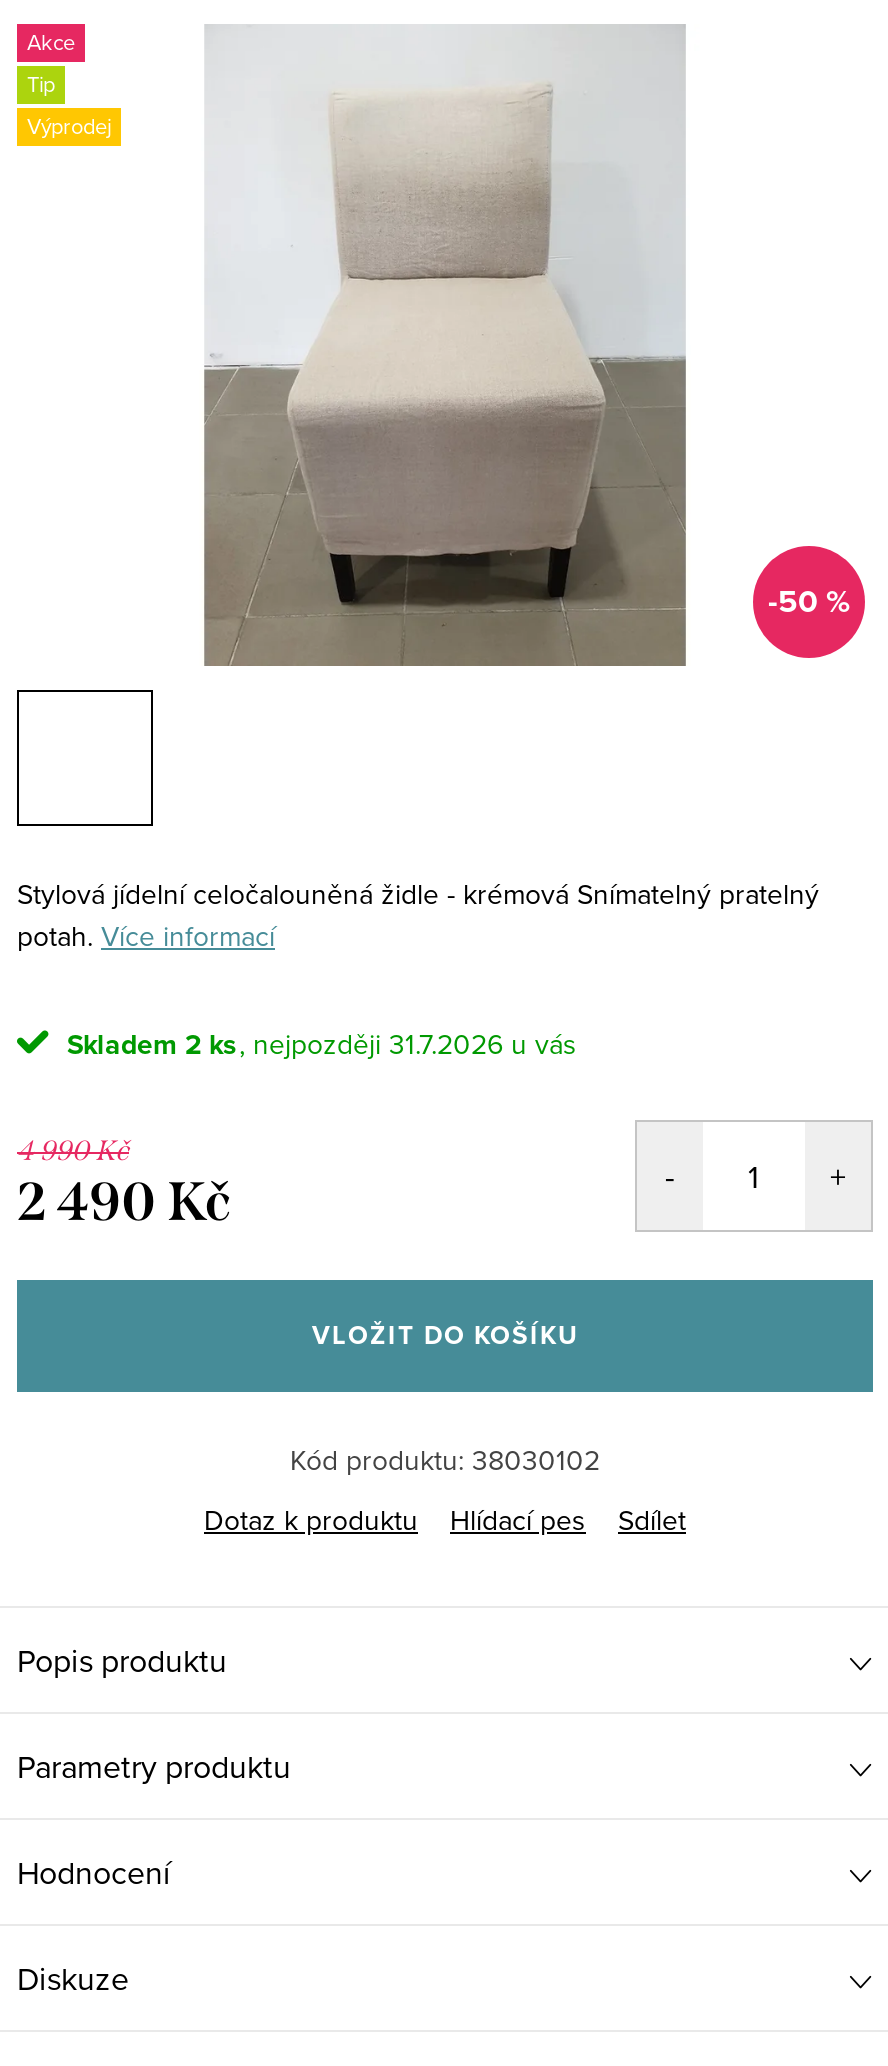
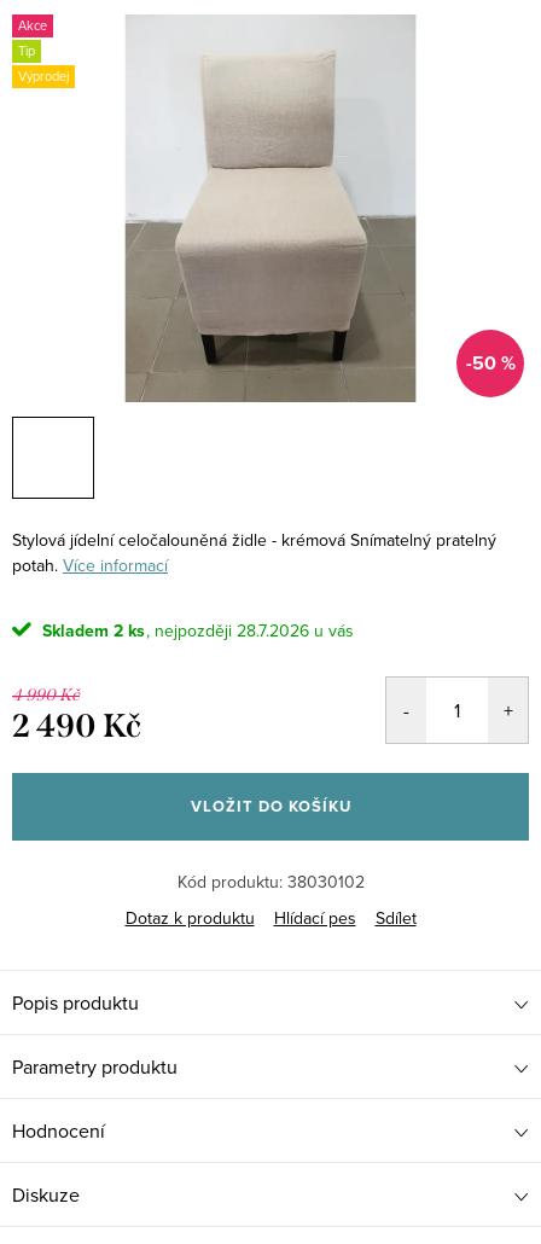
[381,1024,511,1064] 31.7.2026 -> [232,618,314,643] 28.7.2026

